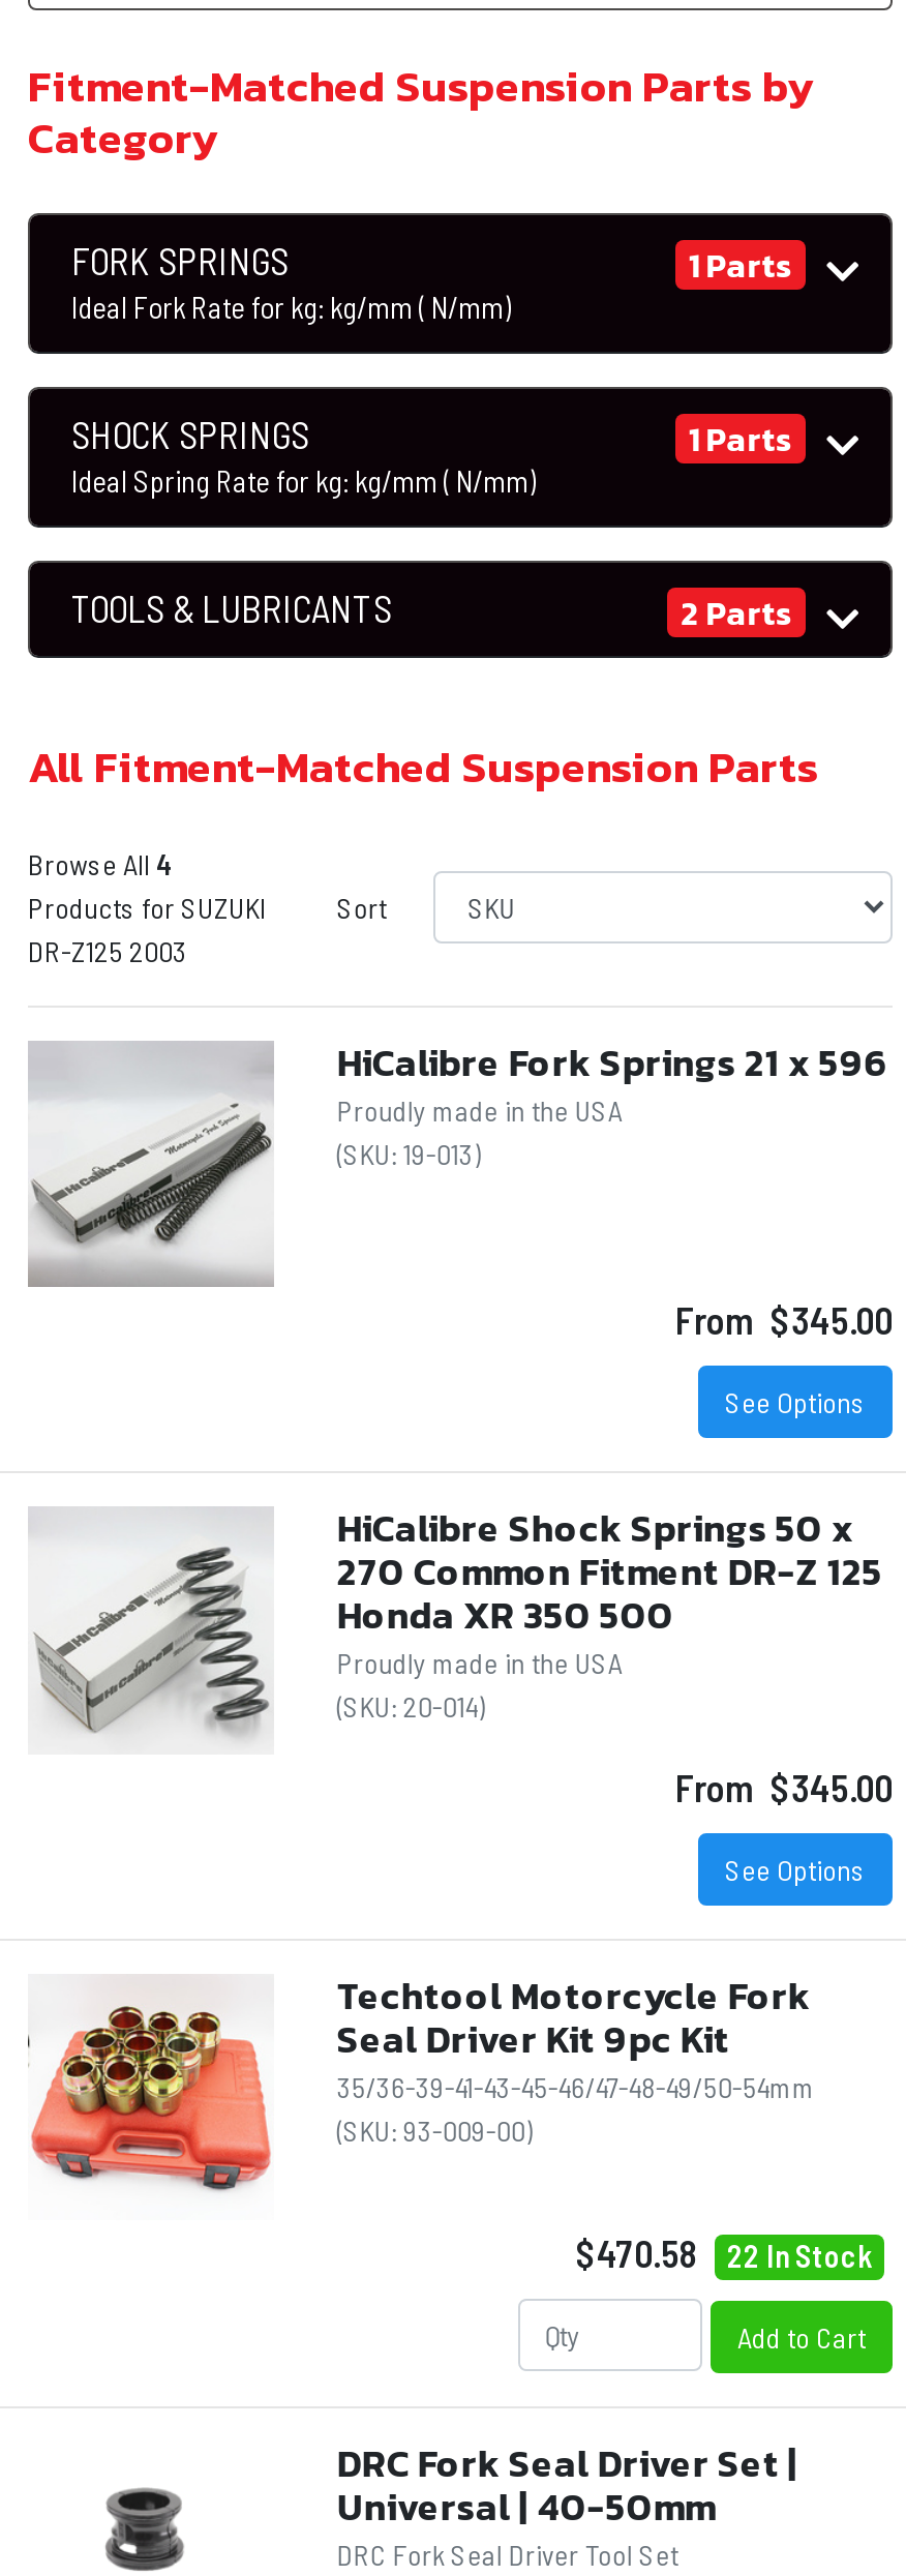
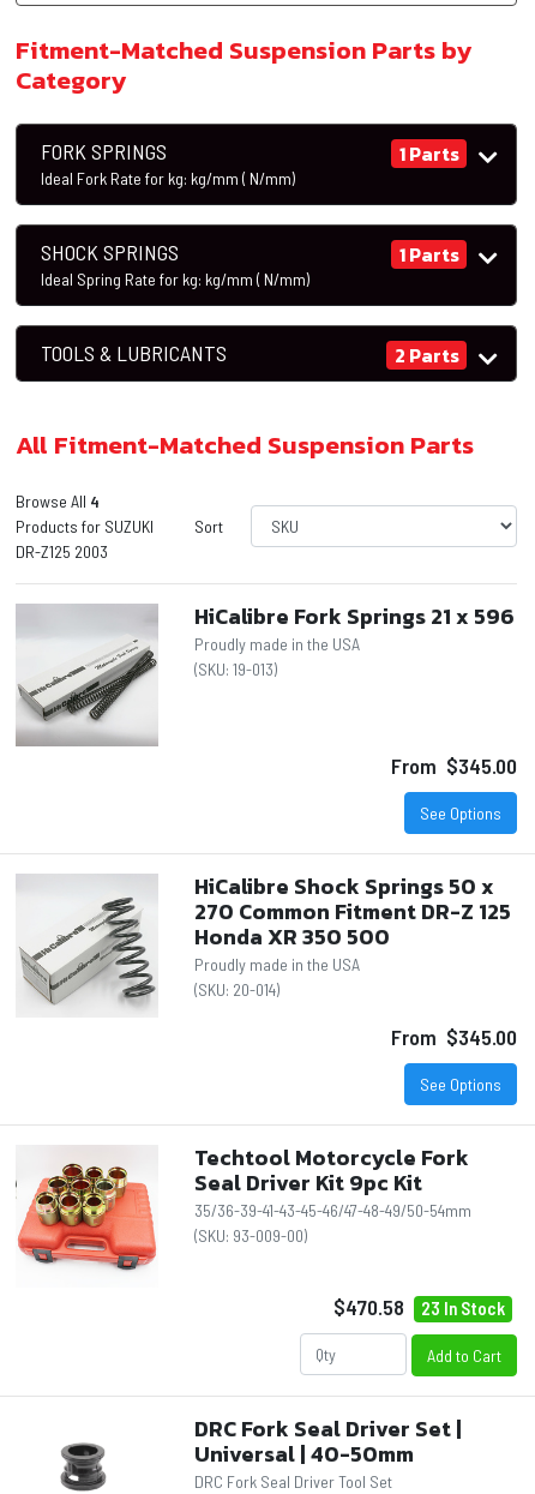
[576,2231,872,2277] $470.58 22 In Stock -> [333,1294,505,1320] $470.58 23 In Stock

